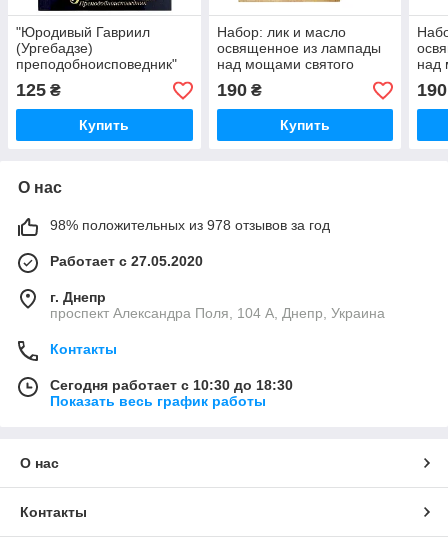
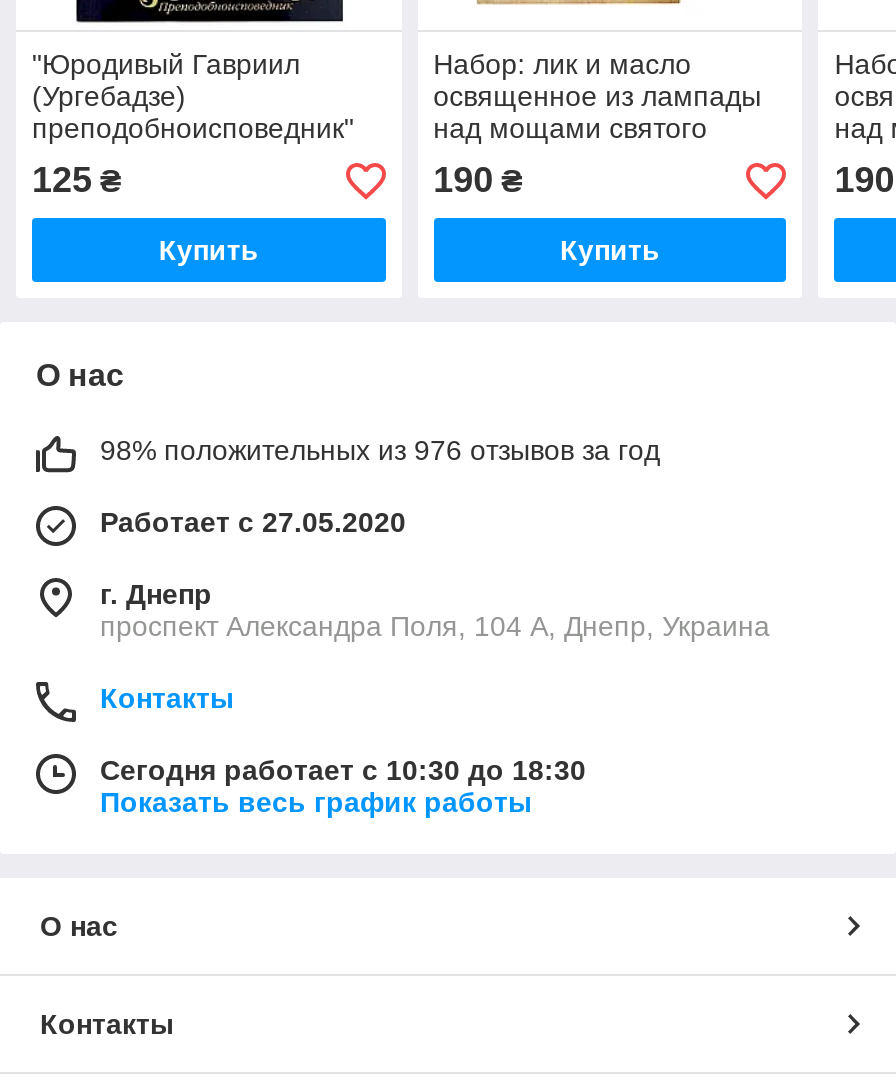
[50,217,330,233] 98% положительных из 978 отзывов за год -> [100,435,660,467] 98% положительных из 976 отзывов за год

